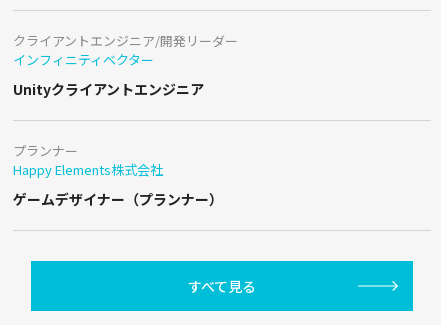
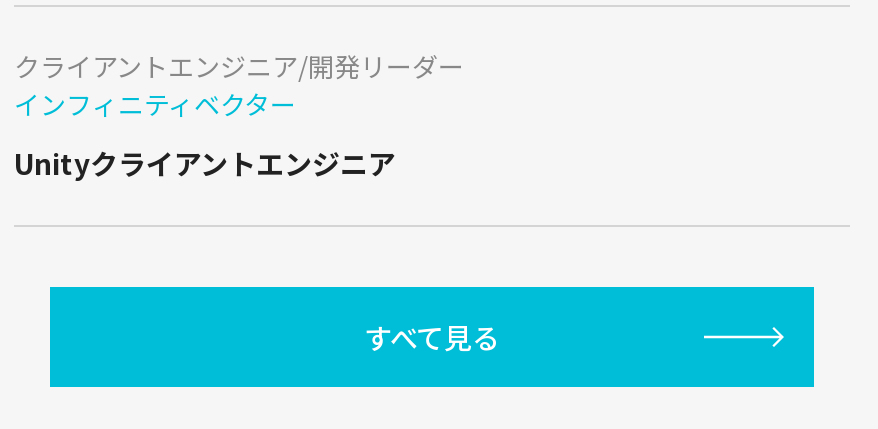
[13,141,223,209] プランナー | Happy Elements株式会社 | ゲームデザイナー（プランナー） -> none

